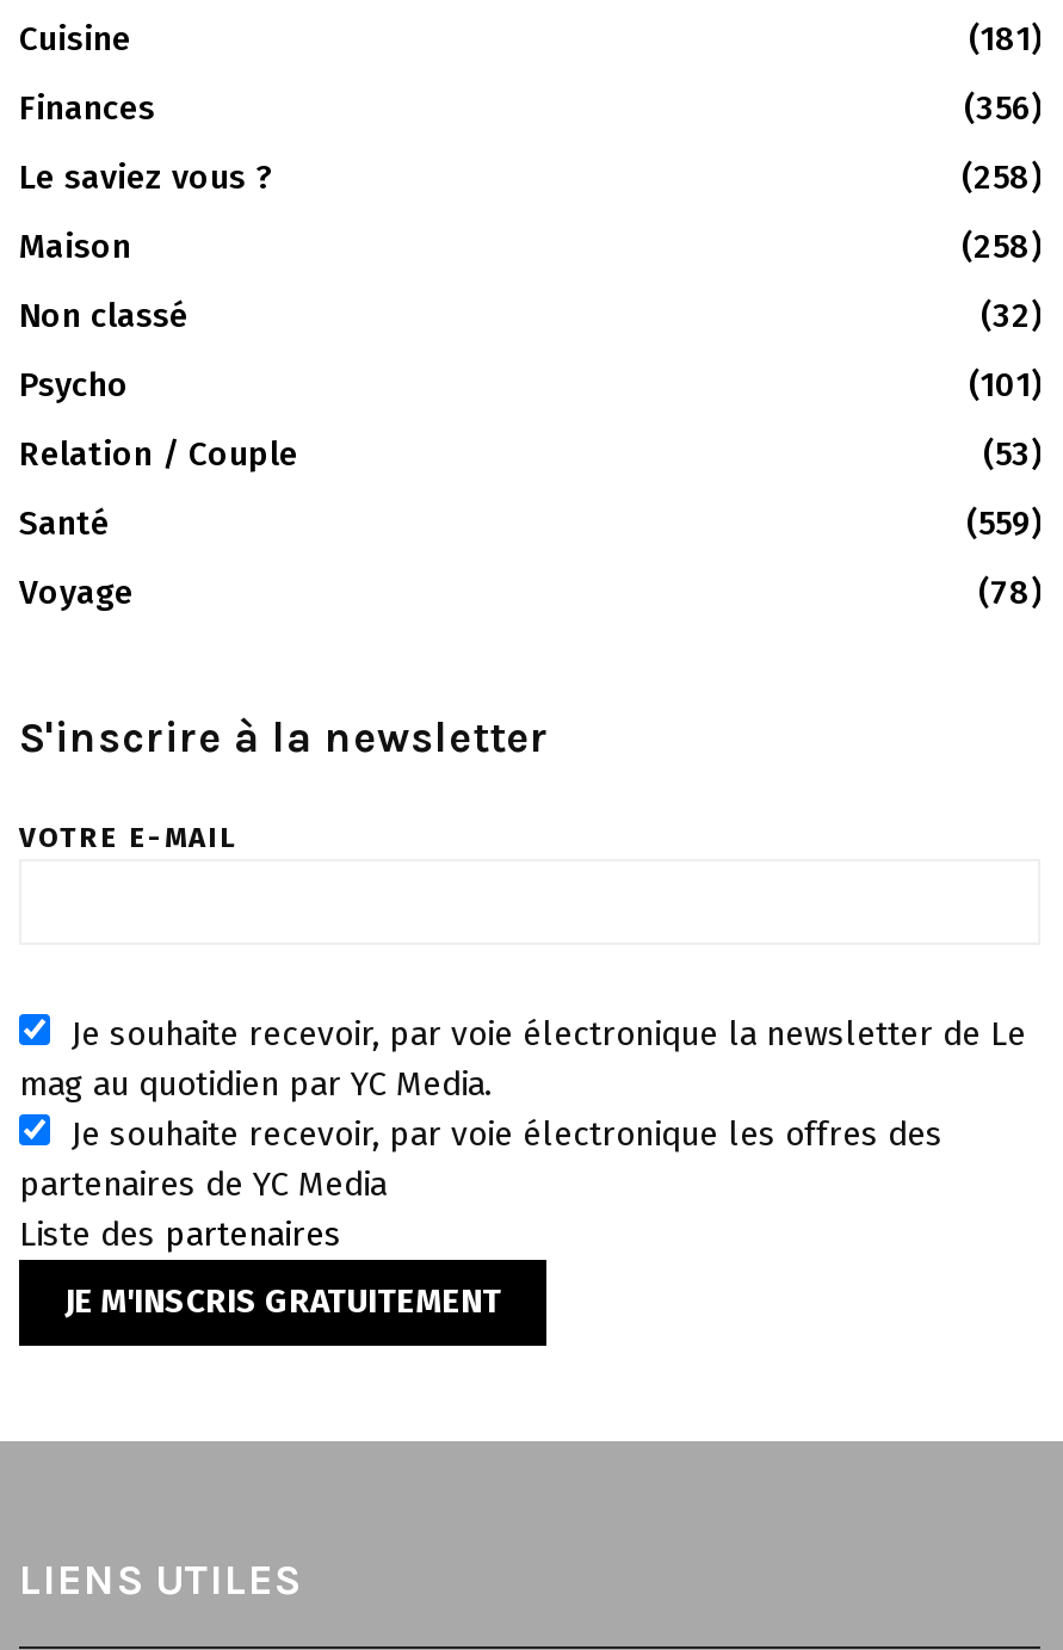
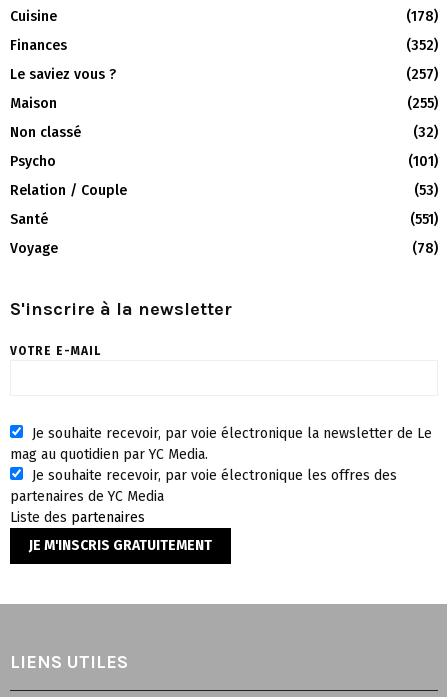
[969,19,1040,60] (181) -> [406,8,438,25] (178)
[964,88,1040,129] (356) -> [406,37,438,54] (352)
[962,157,1040,198] (258) -> [406,66,438,83] (257)
[962,227,1040,267] (258) -> [407,95,438,112] (255)
[966,503,1040,544] (559) -> [410,211,438,228] (551)

